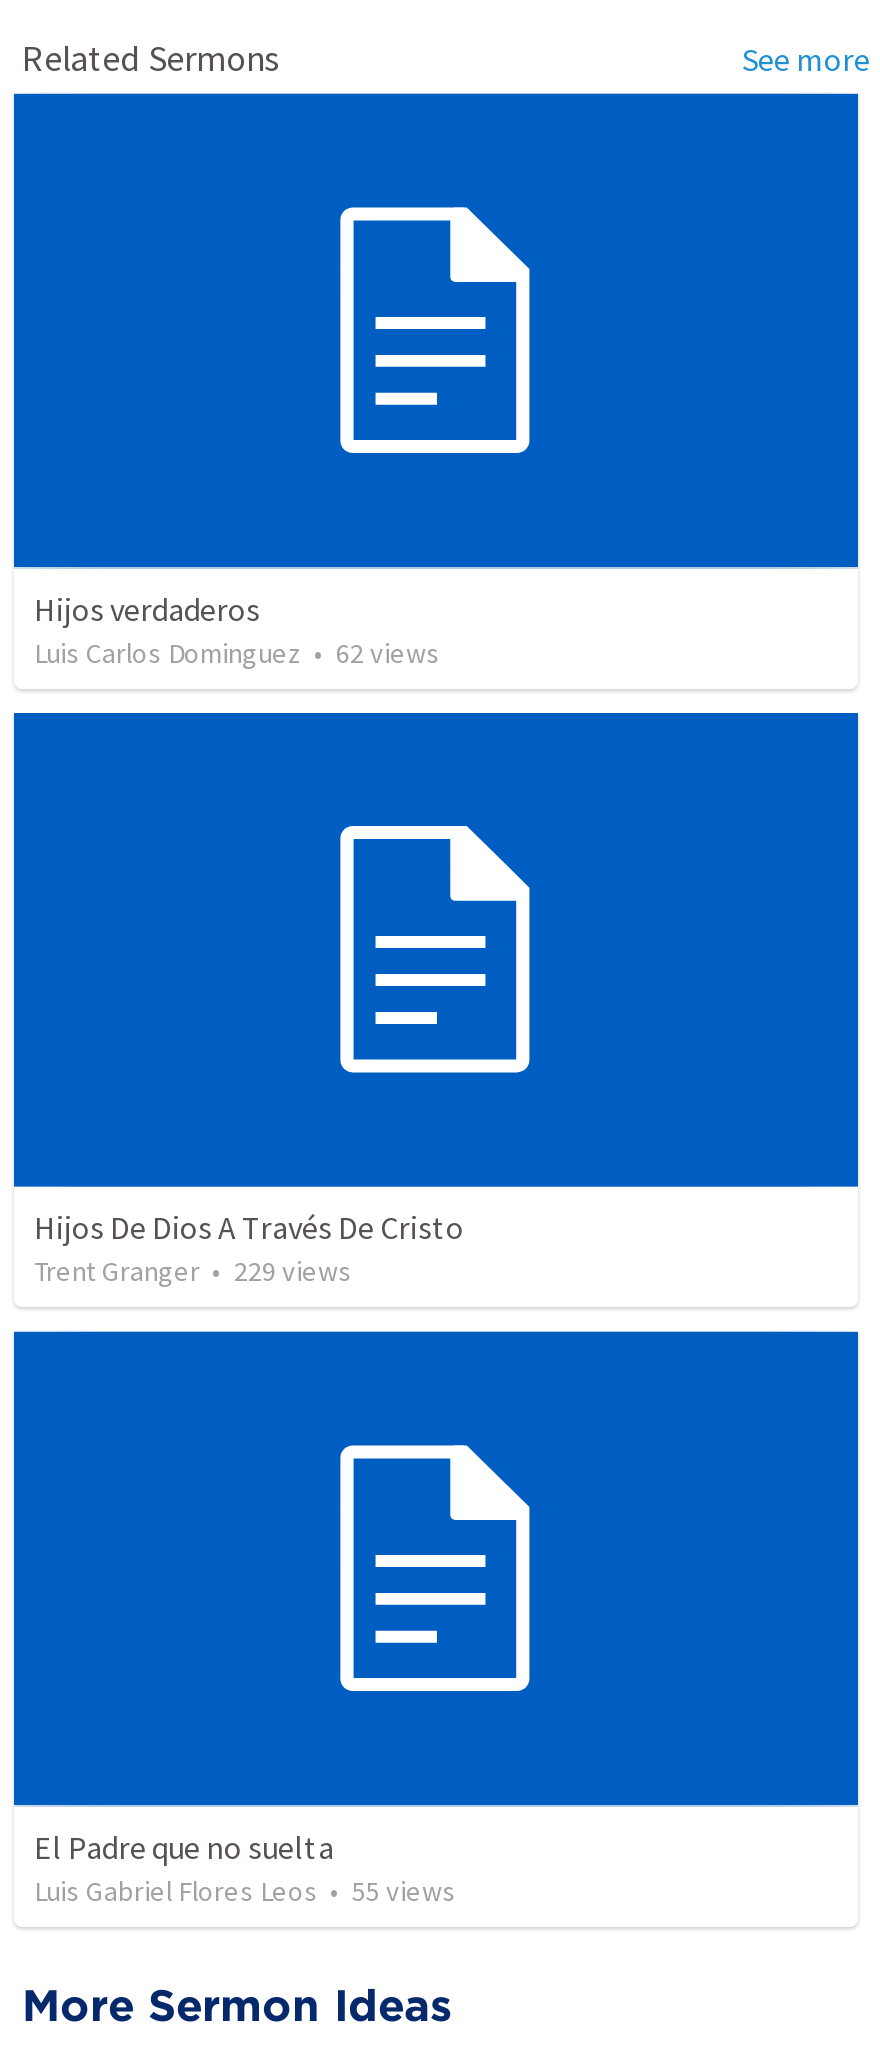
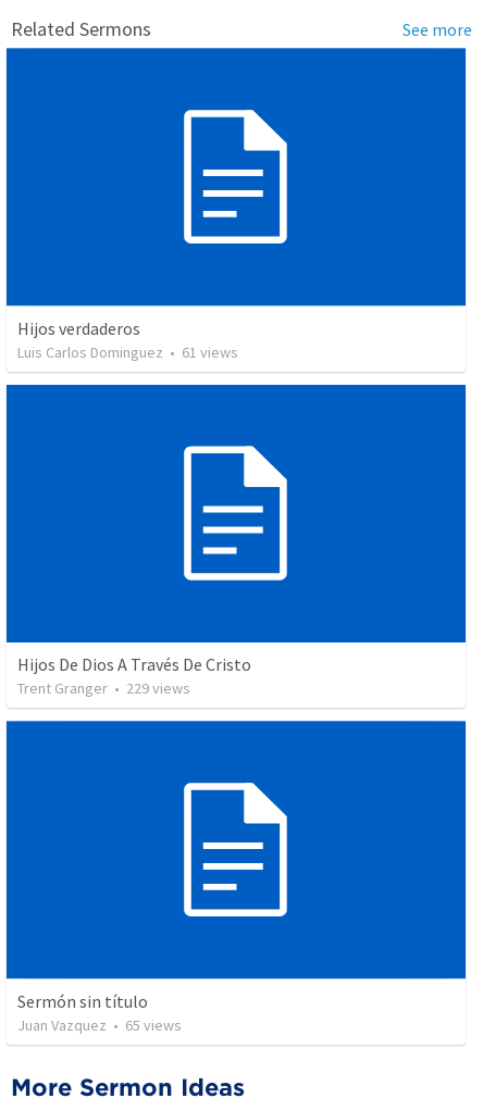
[34,635,440,671] Luis Carlos Dominguez • 62 views -> [17,342,238,362] Luis Carlos Dominguez • 61 views
[34,1826,456,1908] El Padre que no suelta | Luis Gabriel Flores Leos • 55 views -> [17,990,182,1034] Sermón sin título | Juan Vazquez • 65 views

